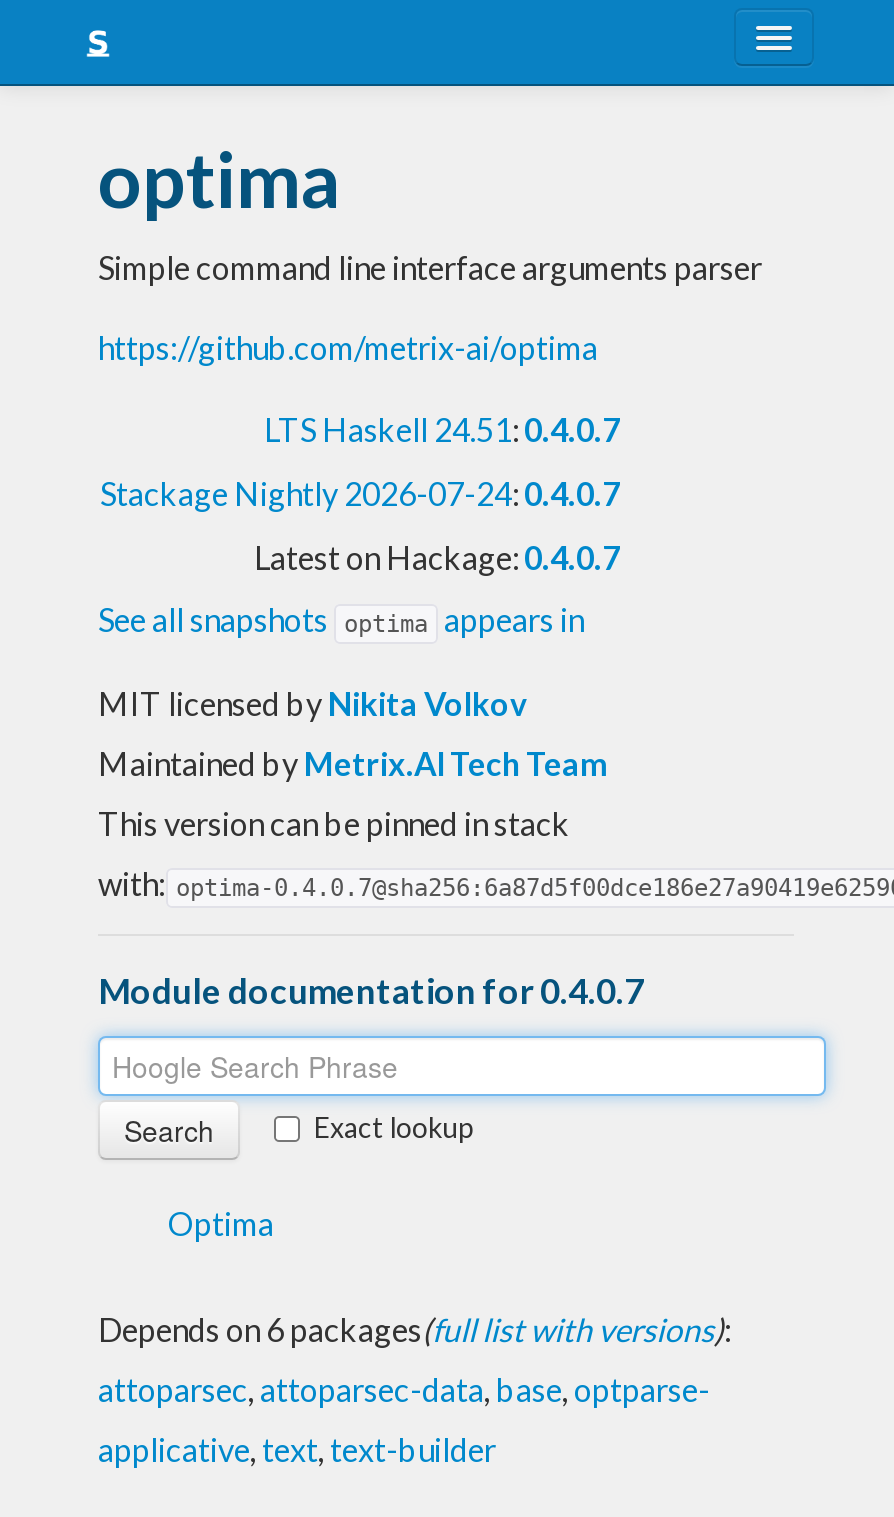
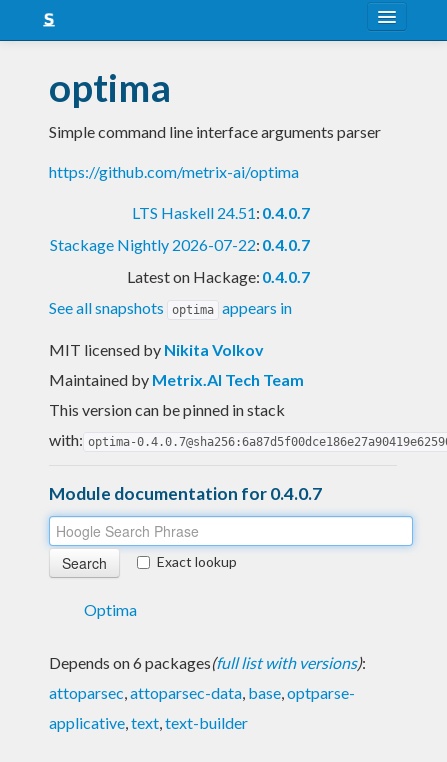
[100,474,620,512] Stackage Nightly 2026-07-24: 0.4.0.7 -> [50,235,310,254] Stackage Nightly 2026-07-22: 0.4.0.7

